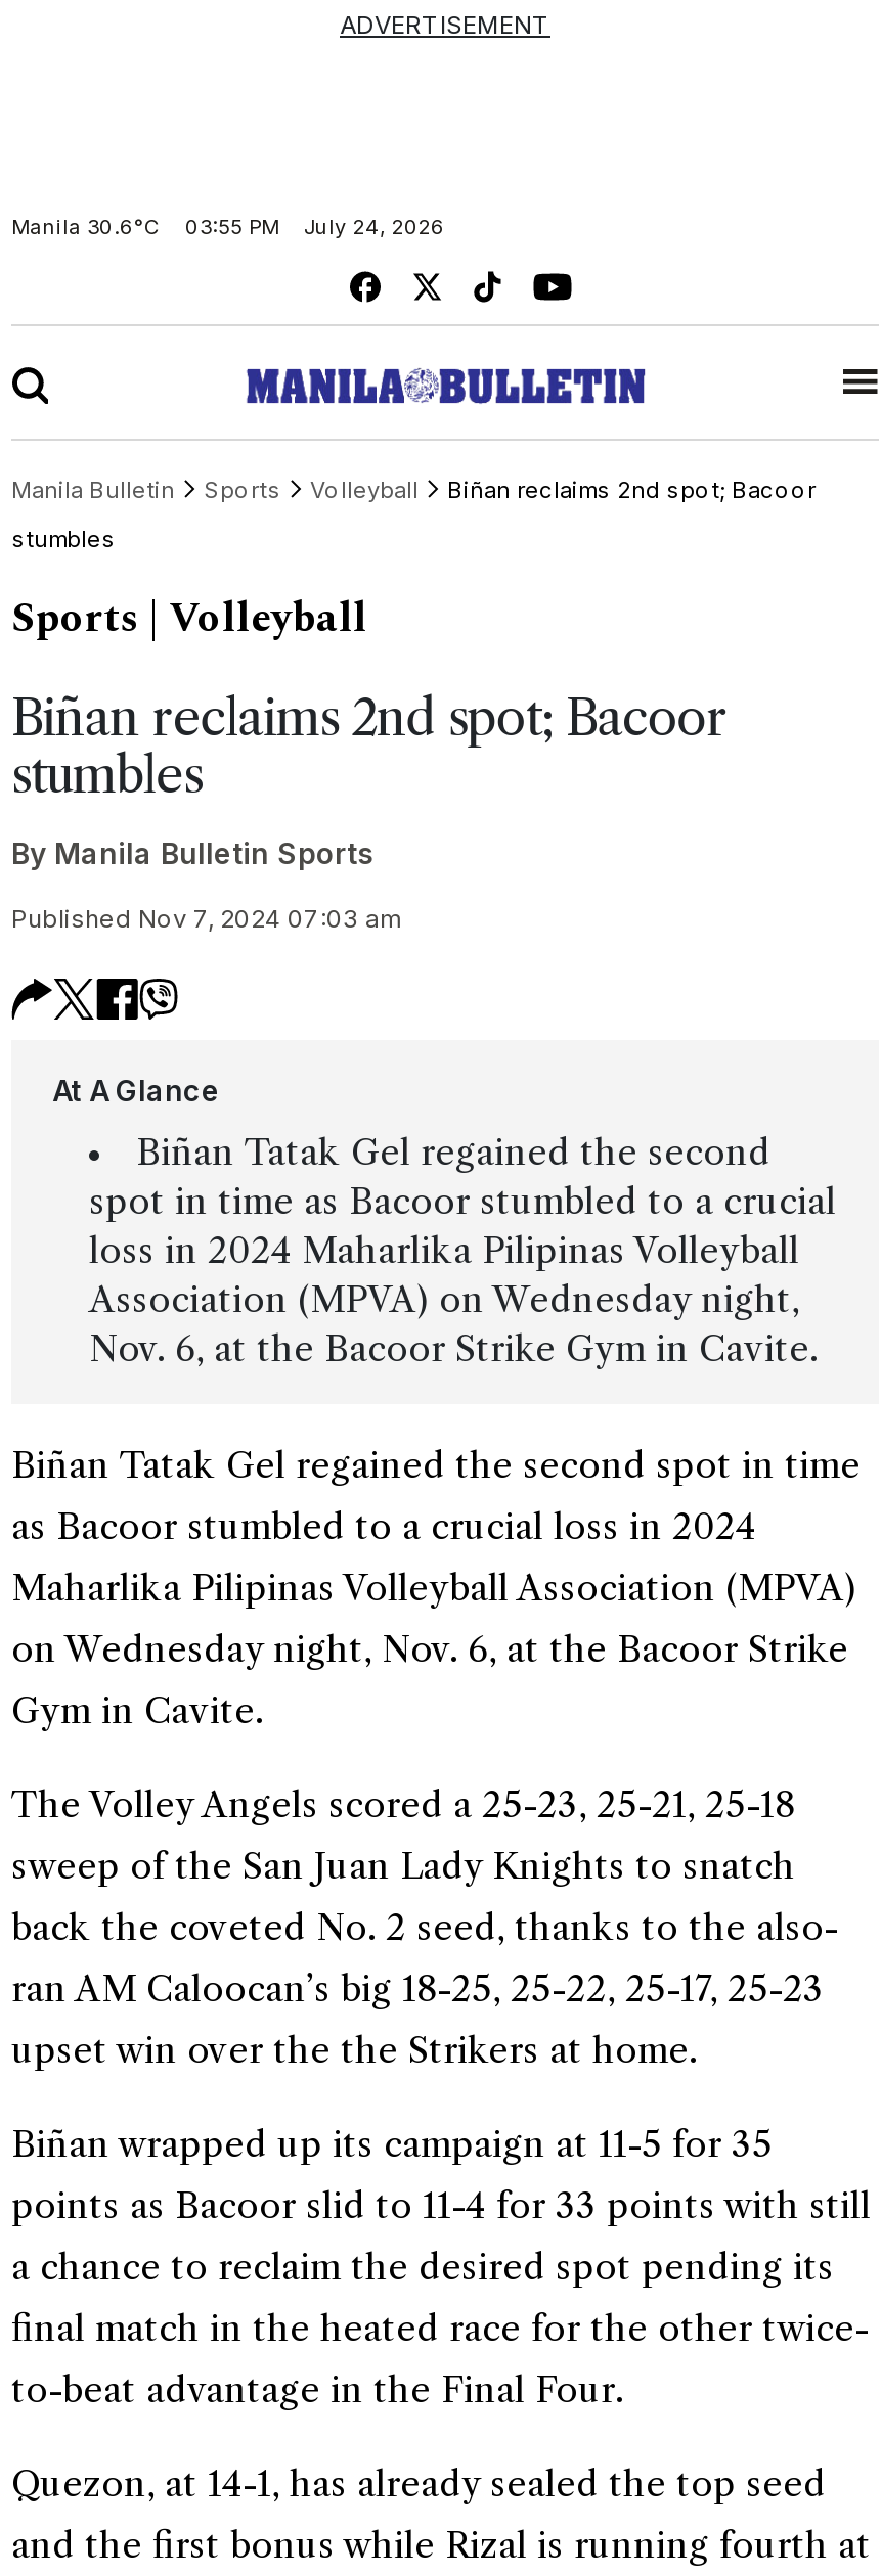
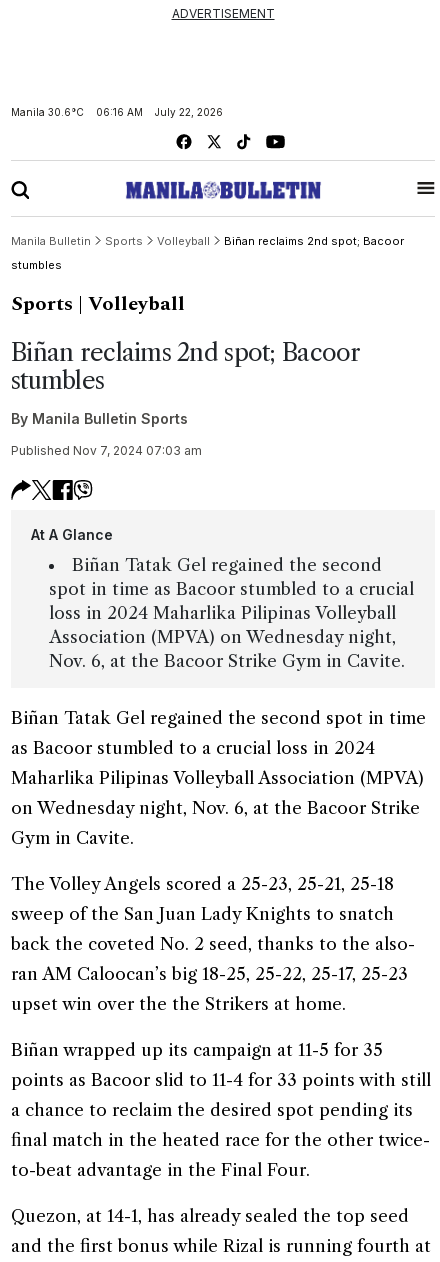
[185,214,445,238] 03:55 PM | July 24, 2026 -> [96,106,223,118] 06:16 AM | July 22, 2026

